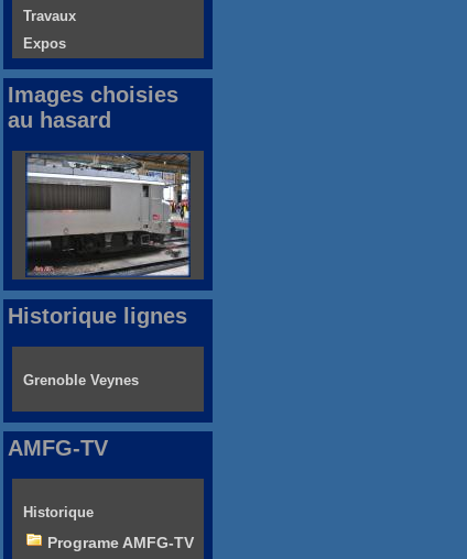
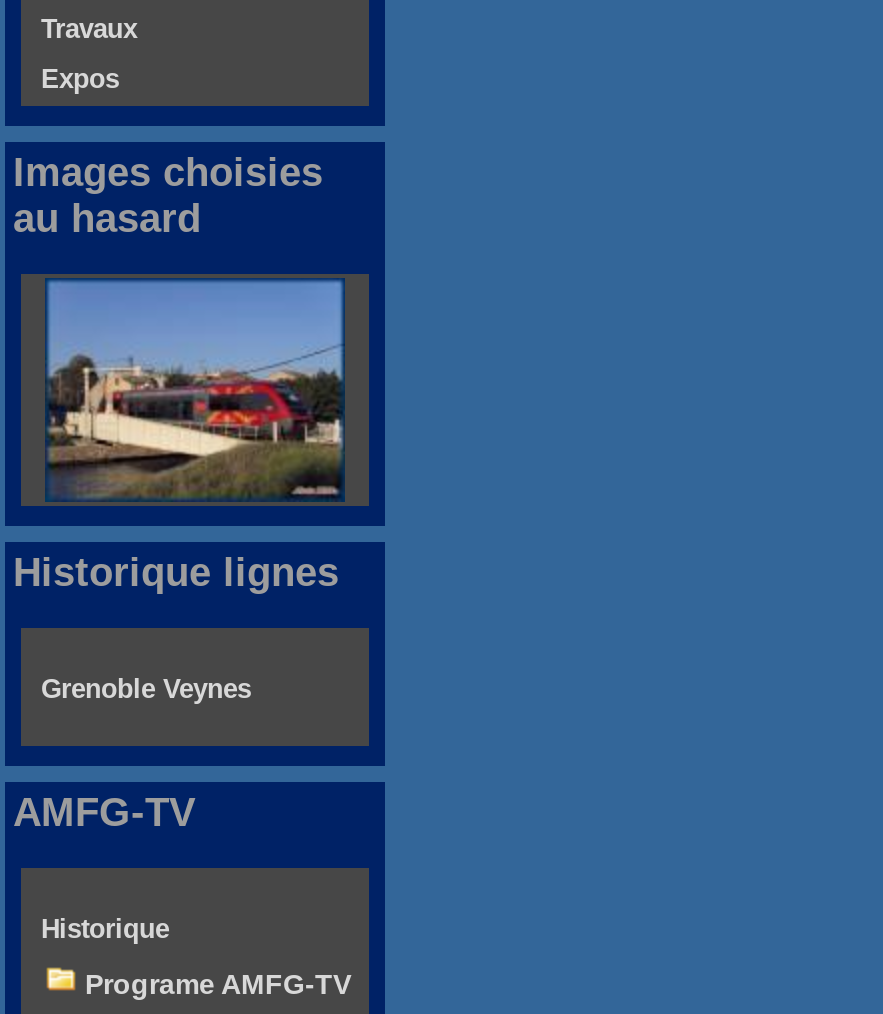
[25,154,191,277] [image] -> [45,278,345,502] [image]

